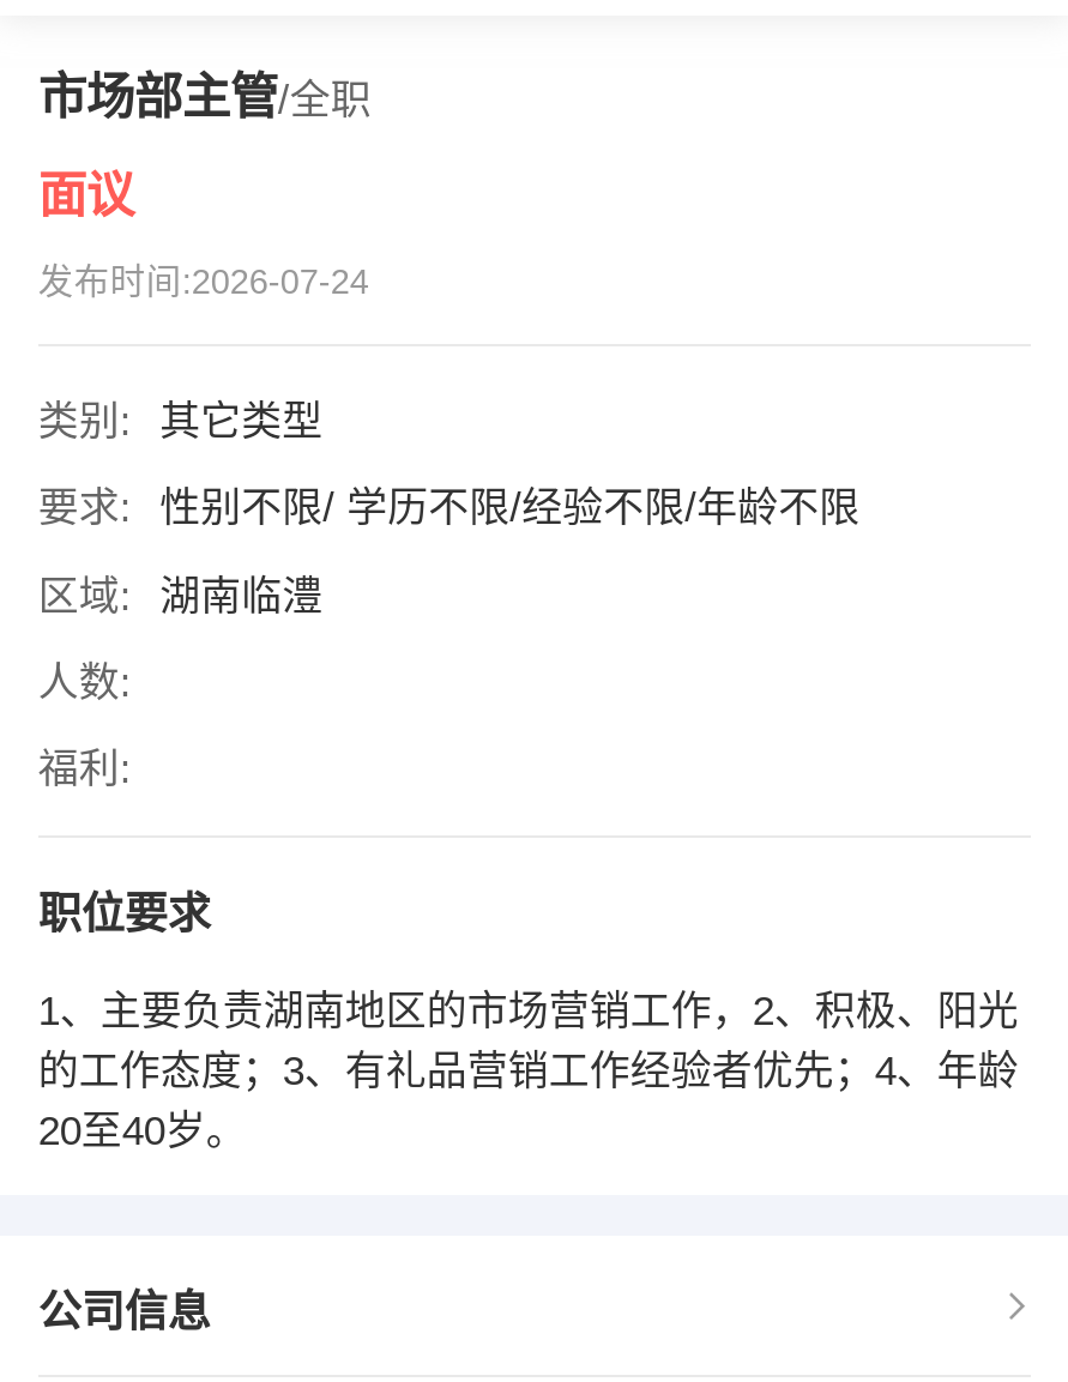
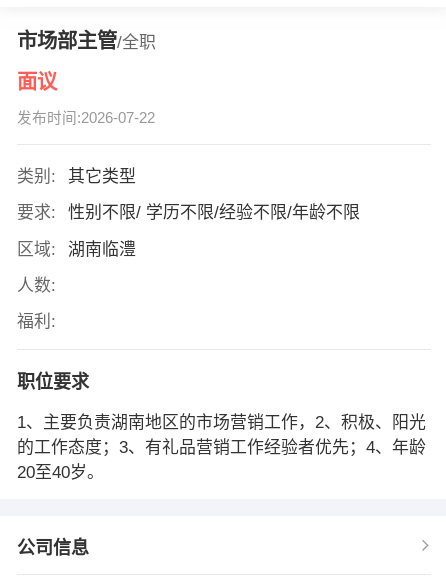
[38,263,369,301] 发布时间:2026-07-24 -> [17,110,155,126] 发布时间:2026-07-22

